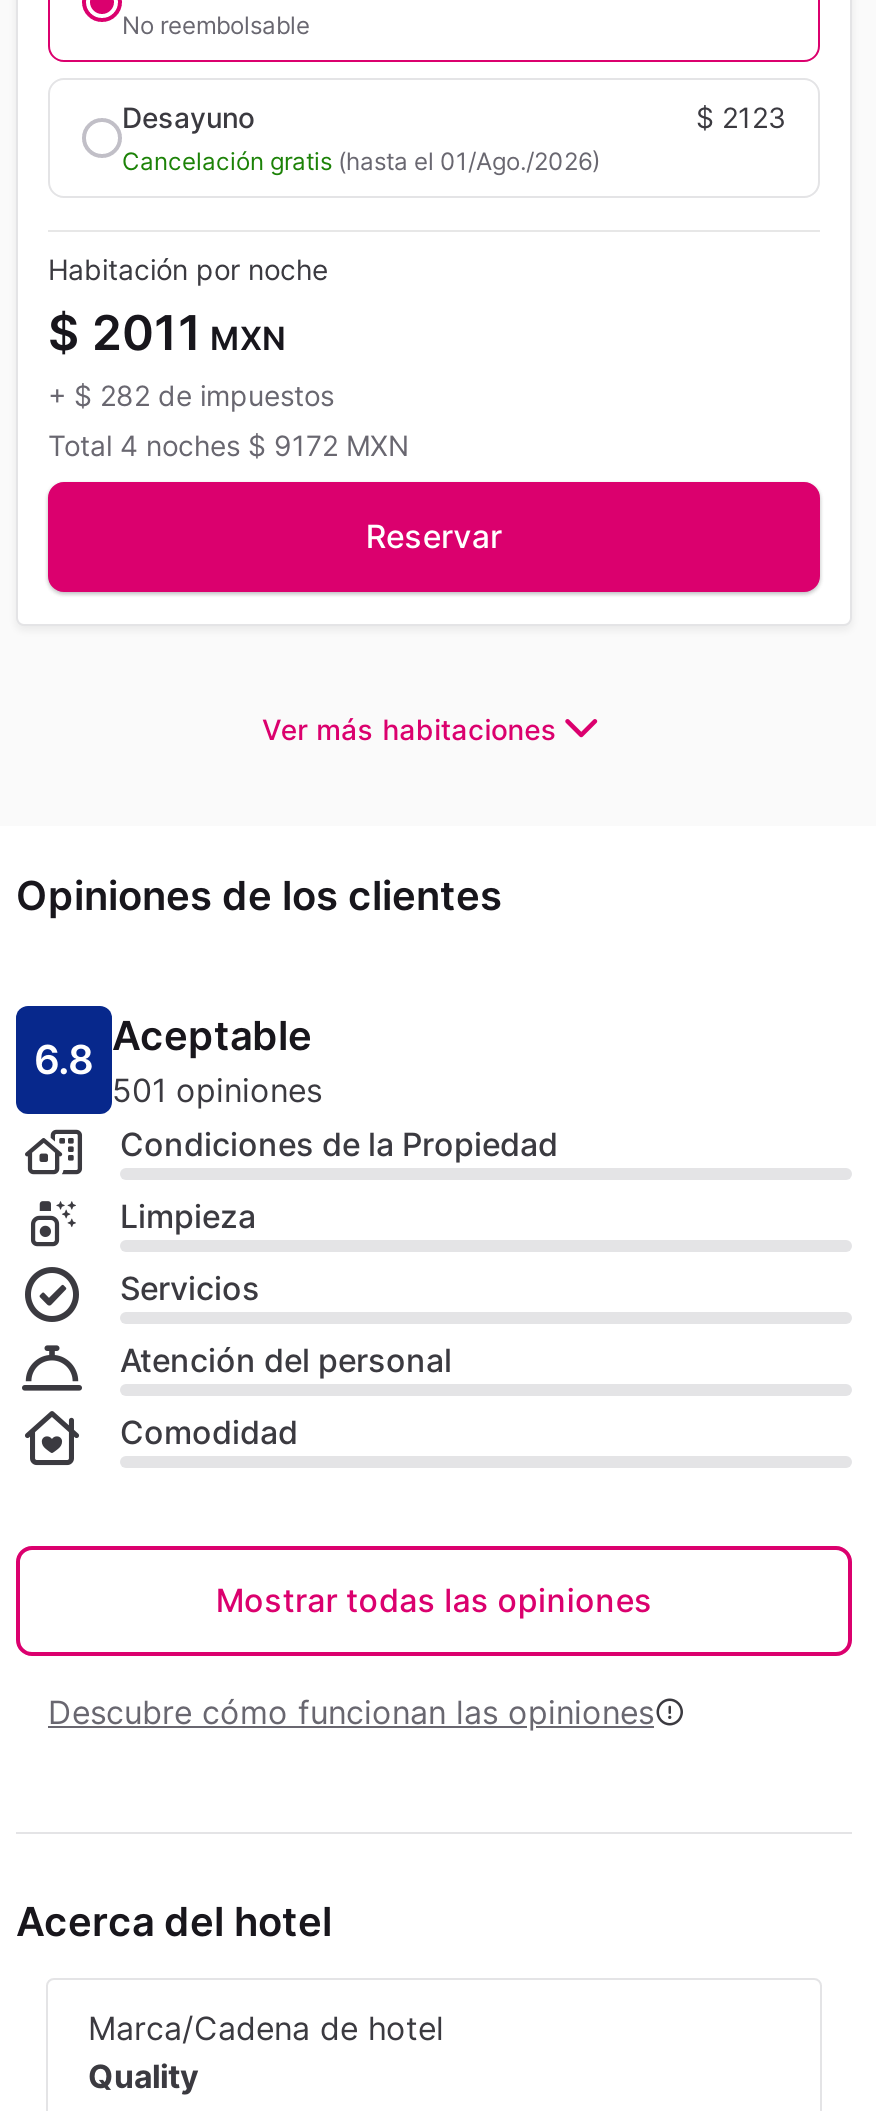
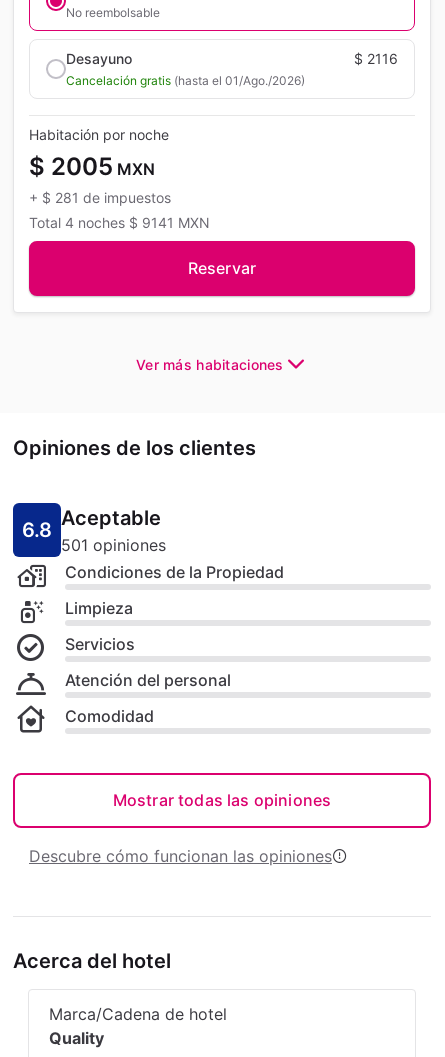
[696,99,786,133] $ 2123 -> [354,50,398,67] $ 2116
[48,303,286,361] $ 2011 MXN -> [29,152,155,181] $ 2005 MXN
[48,377,334,411] + $ 282 de impuestos -> [29,189,171,206] + $ 281 de impuestos
[48,427,410,461] Total 4 noches $ 9172 MXN -> [29,214,210,231] Total 4 noches $ 9141 MXN

